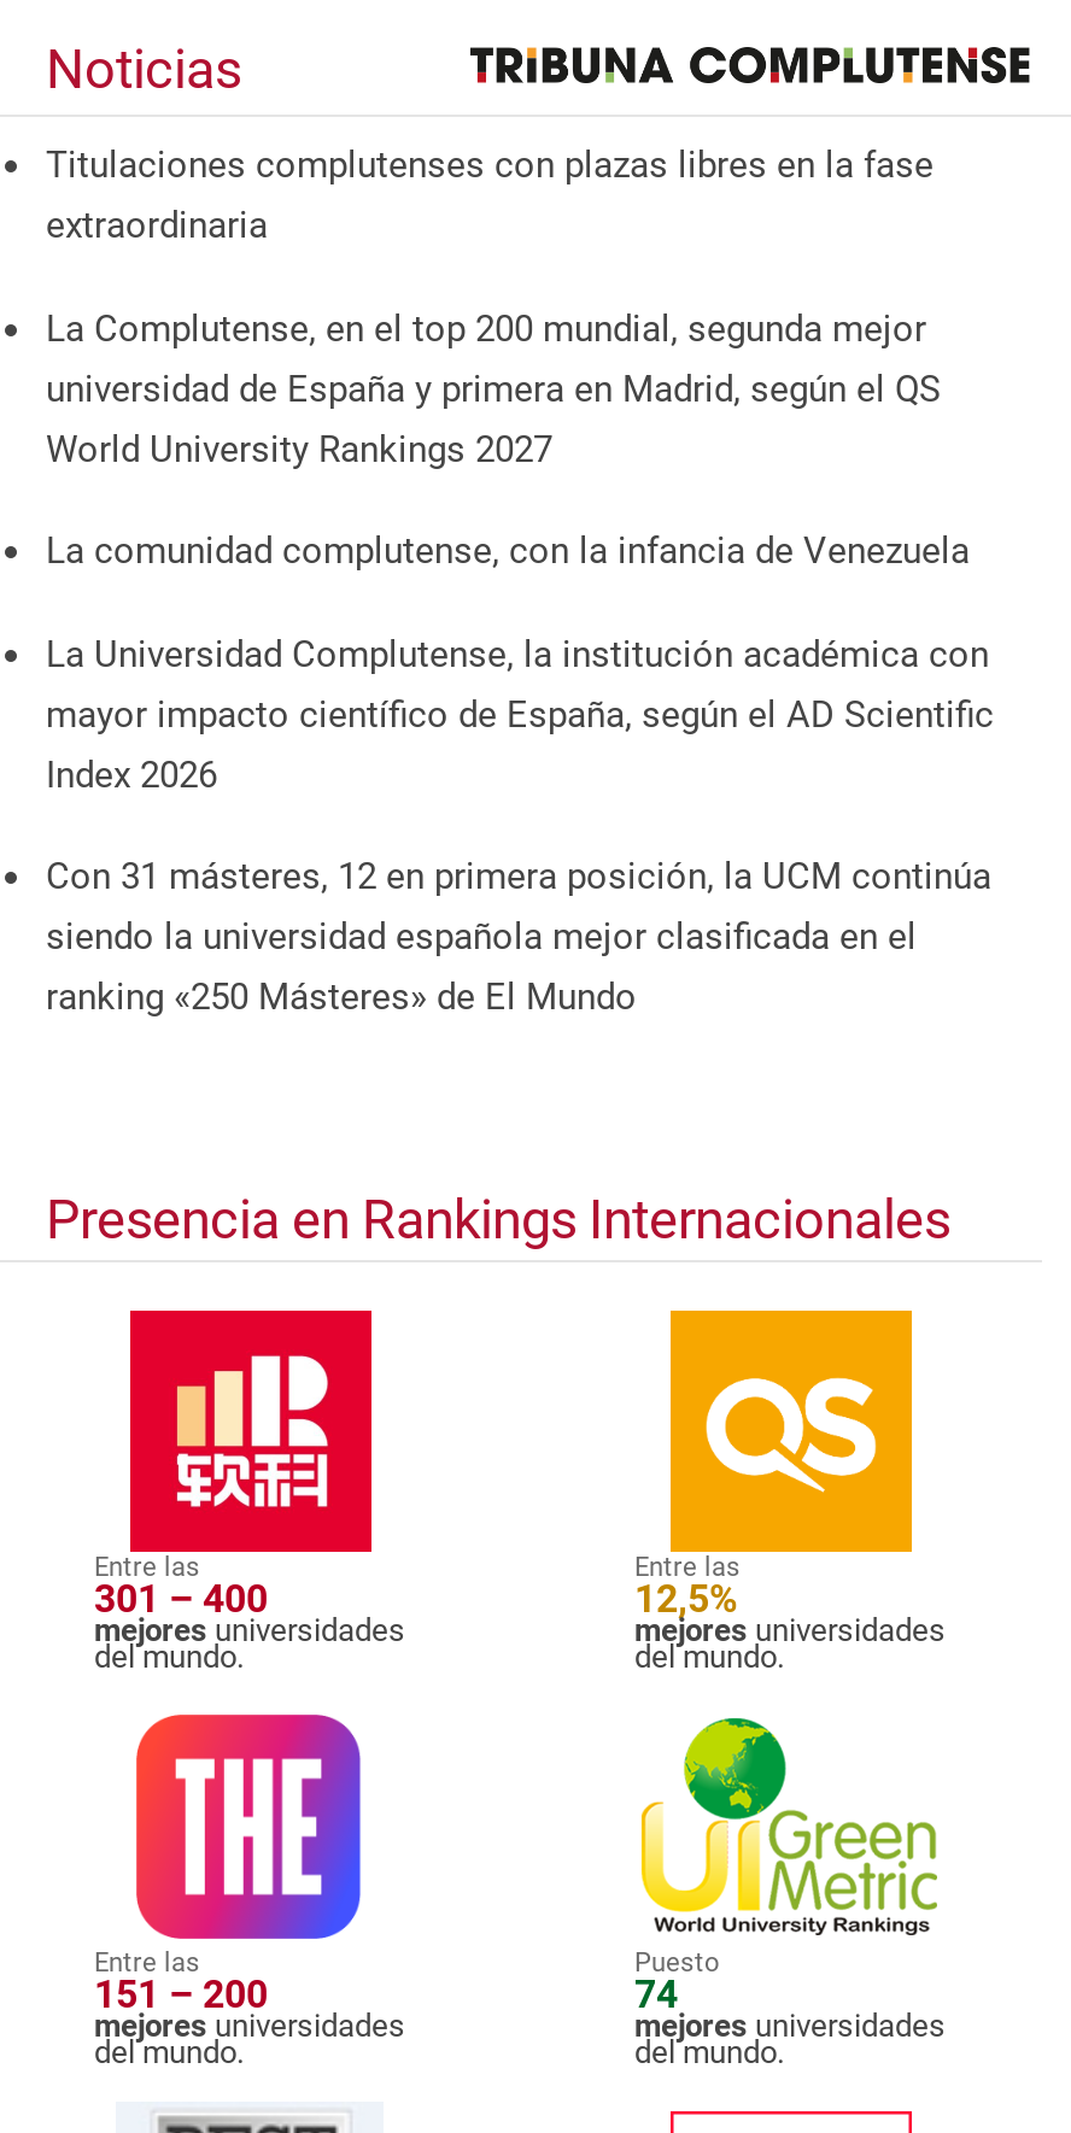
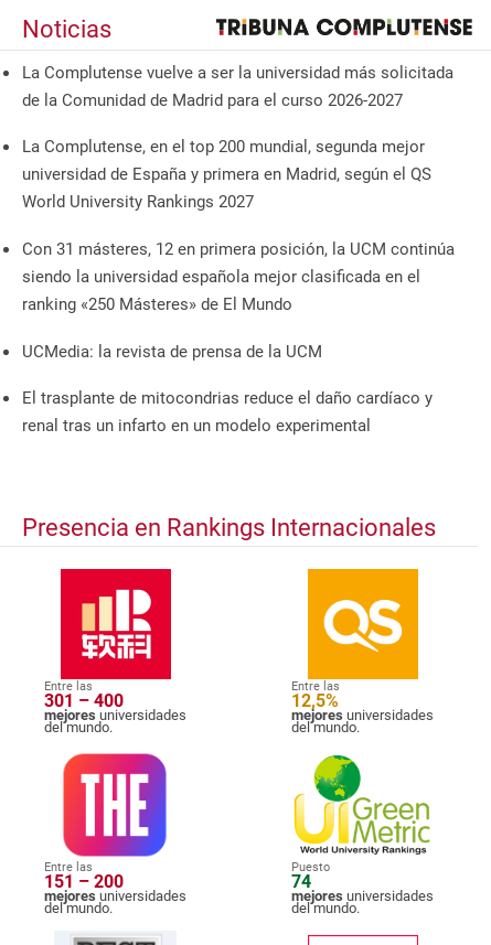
[46,143,934,247] Titulaciones complutenses con plazas libres en la fase | extraordinaria -> [22,63,453,110] La Complutense vuelve a ser la universidad más solicitada | de la Comunidad de Madrid para el curso 2026-2027
[46,529,994,796] La comunidad complutense, con la infancia de Venezuela | La Universidad Complutense, la institución académica con | mayor impacto científico de España, según el AD Scientific | Index 2026 -> none
moved [46,855,991,1019] -> [22,239,455,314]: Con 31 másteres, 12 en primera posición, la UCM continúa | siendo la universidad española mejor clasificada en el | ranking «250 Másteres» de El Mundo
none -> [22,341,433,436] UCMedia: la revista de prensa de la UCM | El trasplante de mitocondrias reduce el daño cardíaco y | renal tras un infarto en un modelo experimental

